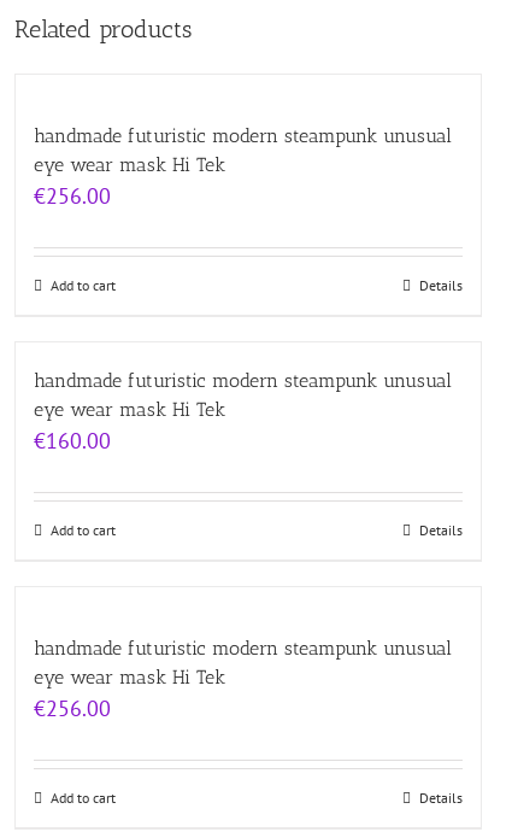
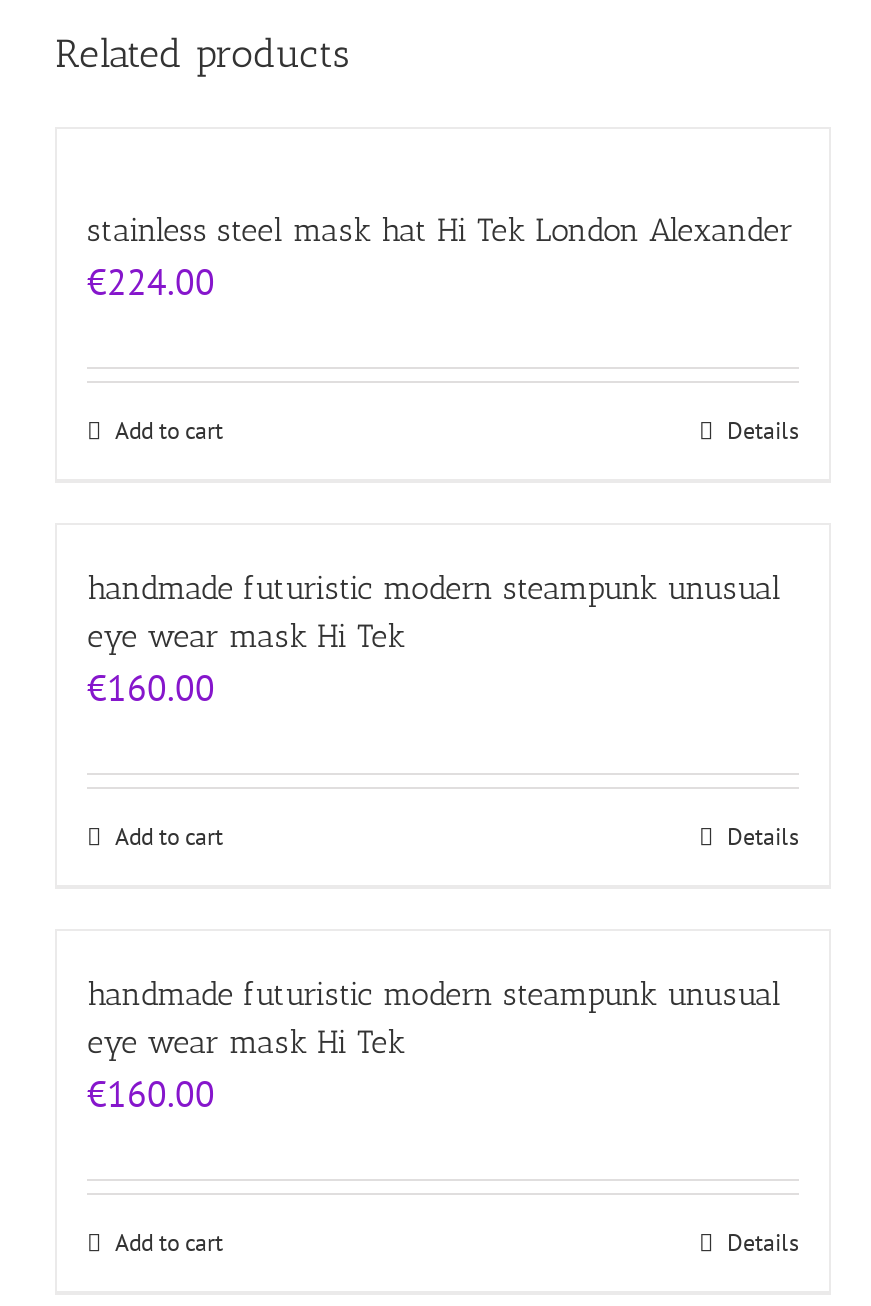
[34,124,452,209] handmade futuristic modern steampunk unusual | eye wear mask Hi Tek | €256.00 -> [87,210,793,304] stainless steel mask hat Hi Tek London Alexander | €224.00
[34,694,111,722] €256.00 -> [87,1070,215,1116] €160.00

